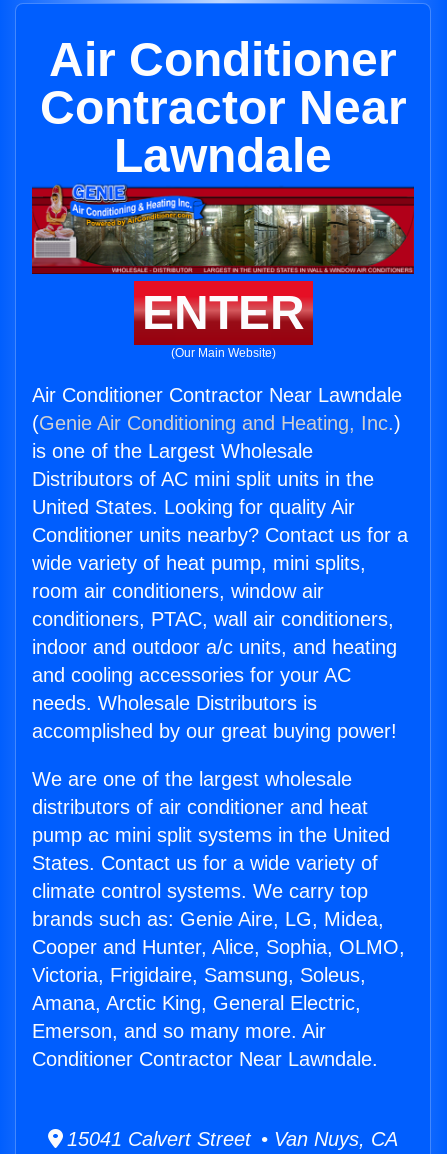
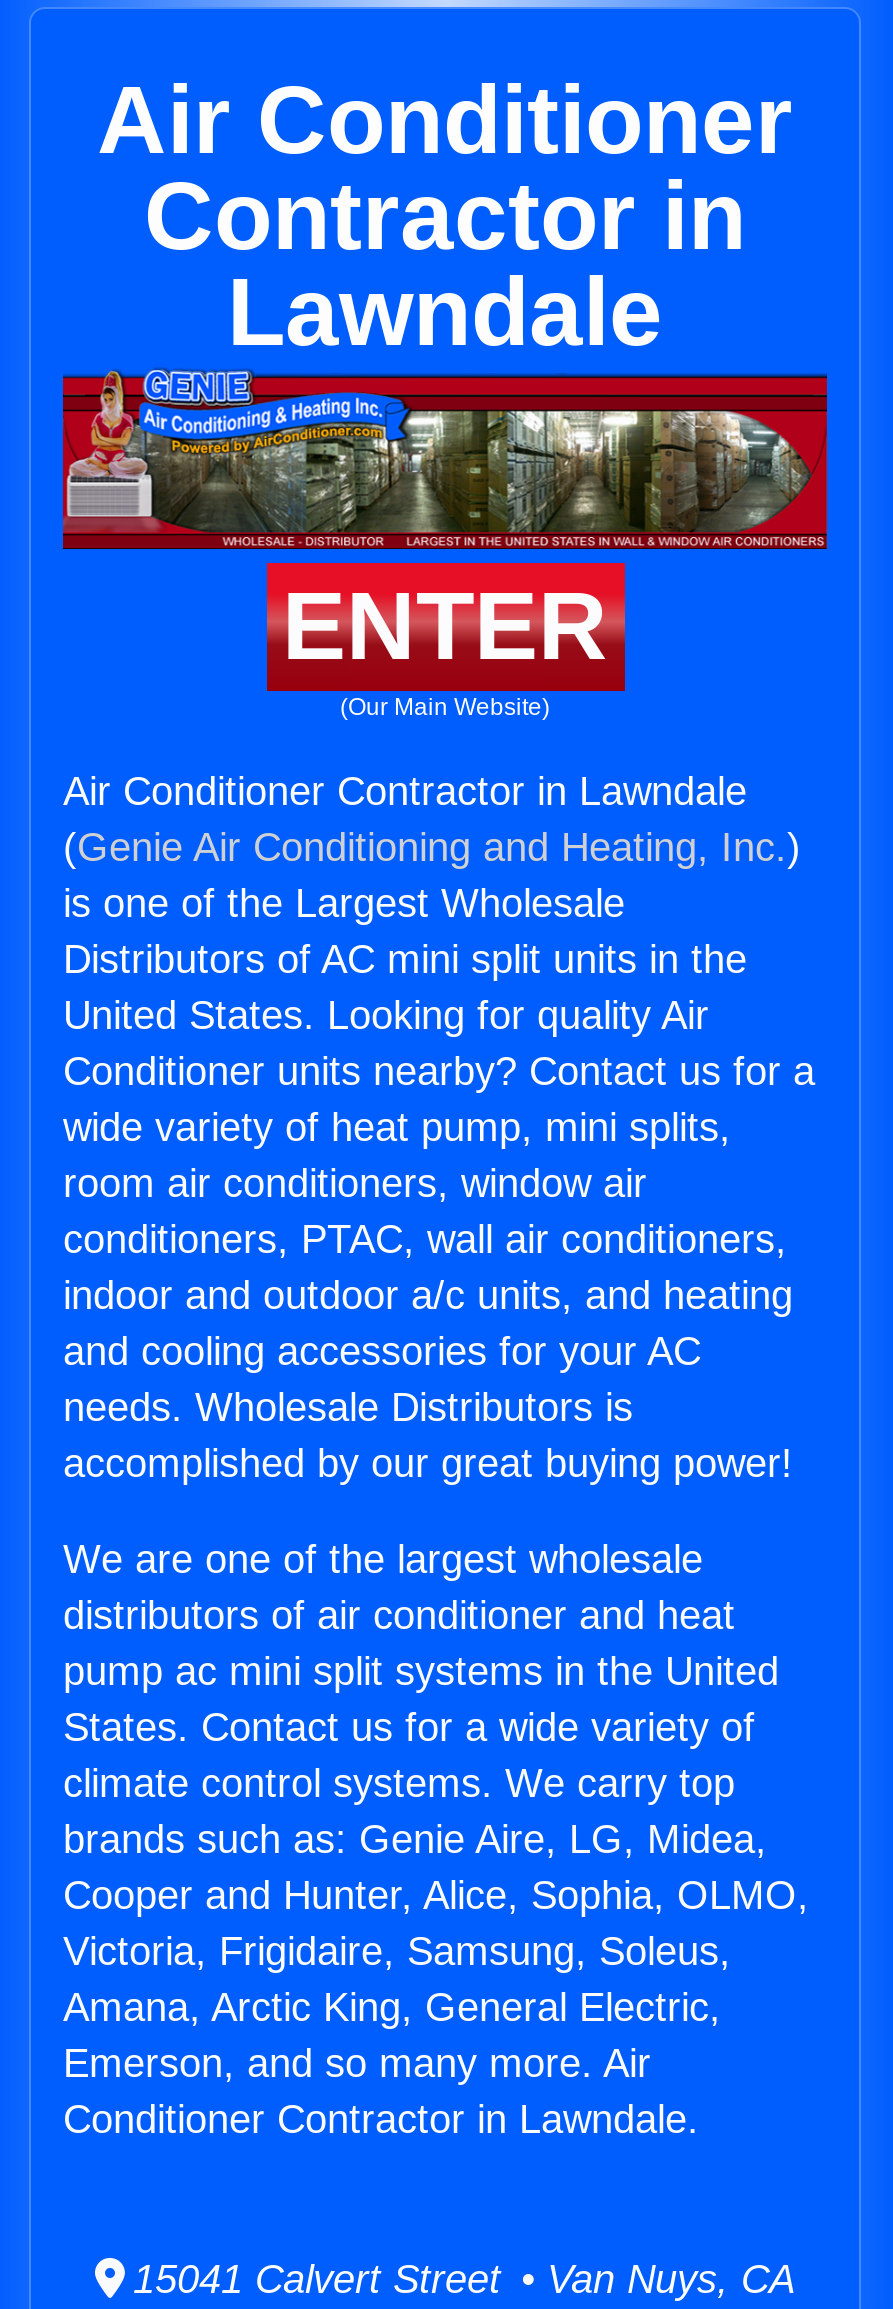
[39,81,406,134] Contractor Near -> [144,163,746,269] Contractor in
[32,384,402,406] Air Conditioner Contractor Near Lawndale -> [63,769,747,813] Air Conditioner Contractor in Lawndale
[32,1048,378,1070] Conditioner Contractor Near Lawndale. -> [63,2097,699,2141] Conditioner Contractor in Lawndale.

